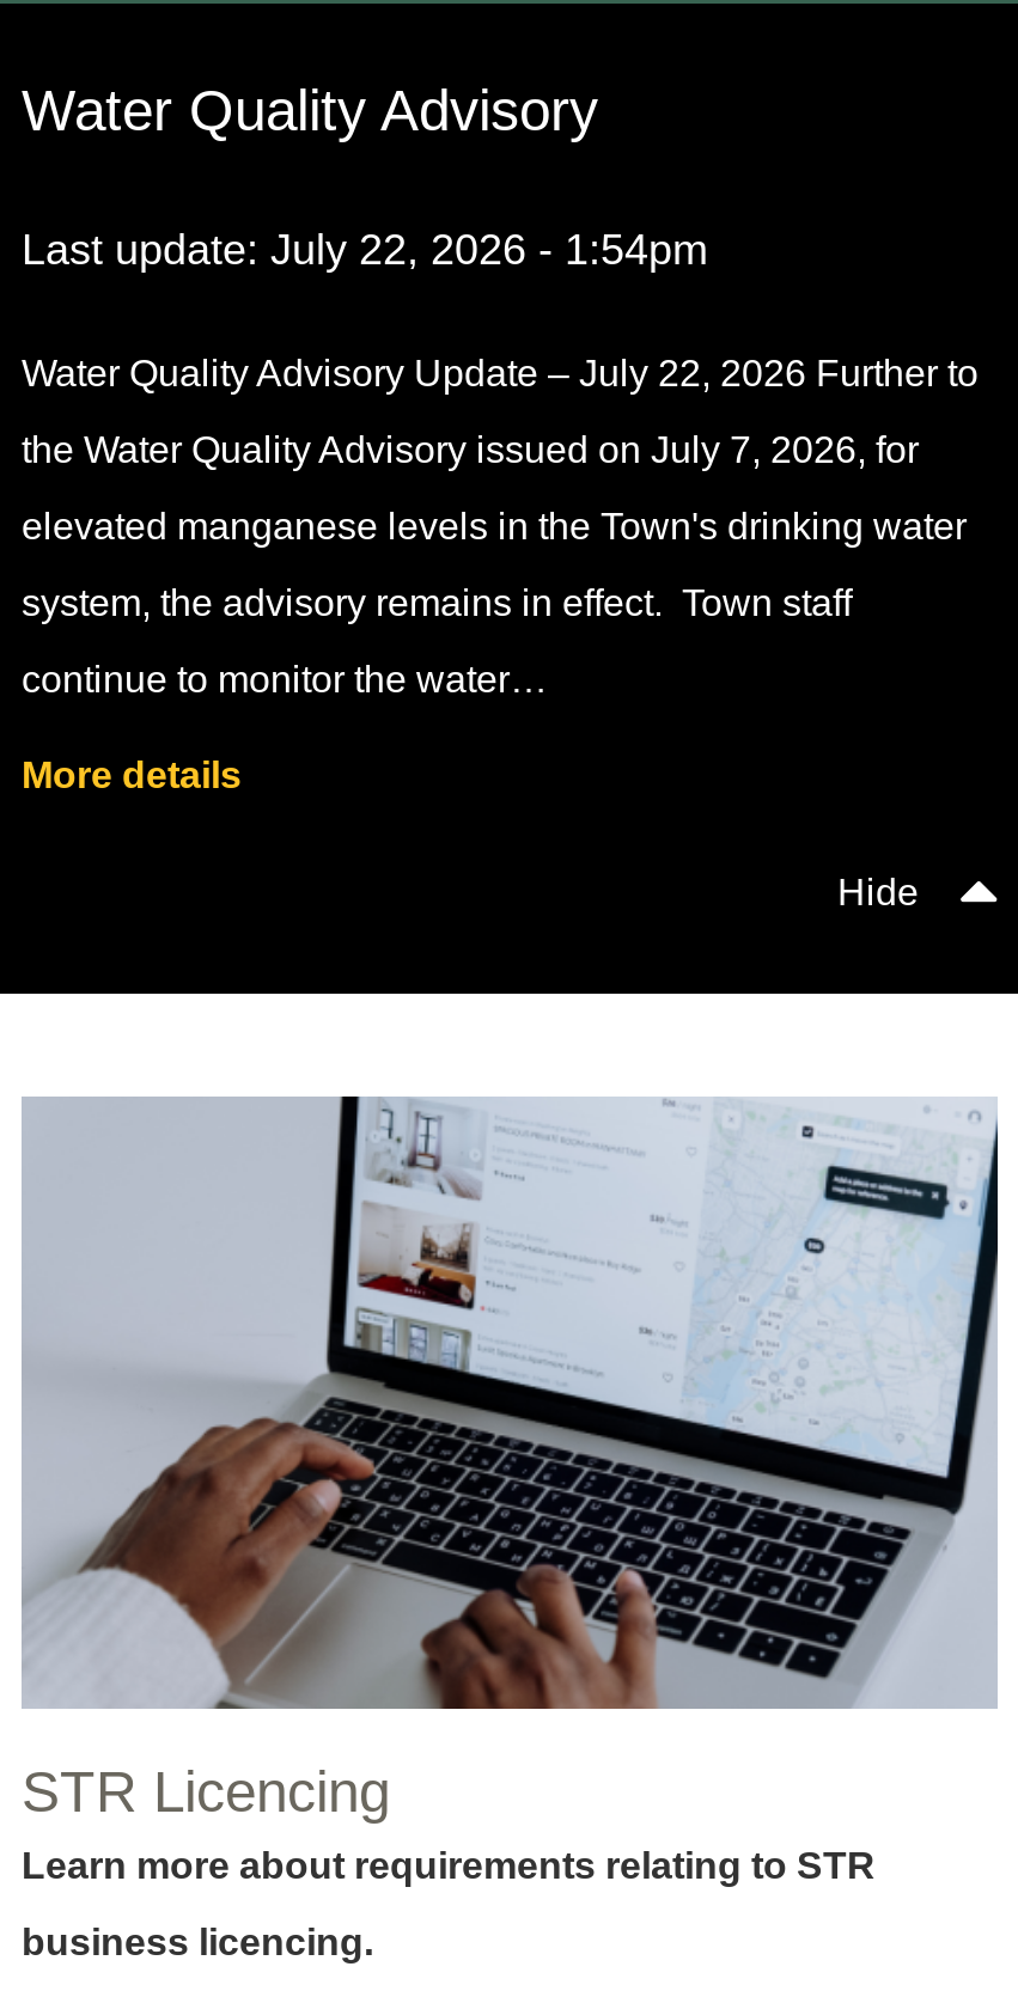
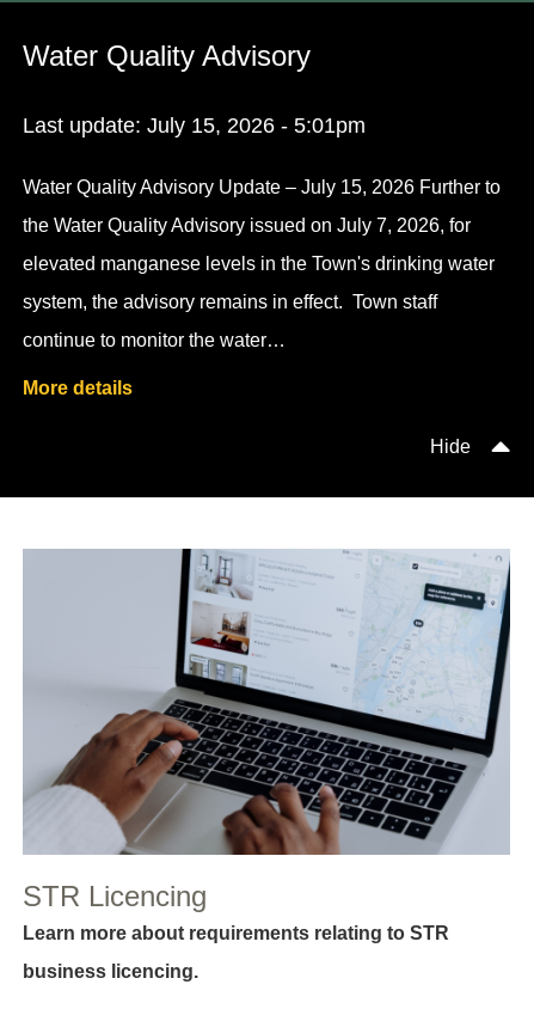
[22,226,708,274] Last update: July 22, 2026 - 1:54pm -> [23,114,366,137] Last update: July 15, 2026 - 5:01pm
[22,353,979,393] Water Quality Advisory Update – July 22, 2026 Further to -> [23,177,501,197] Water Quality Advisory Update – July 15, 2026 Further to

